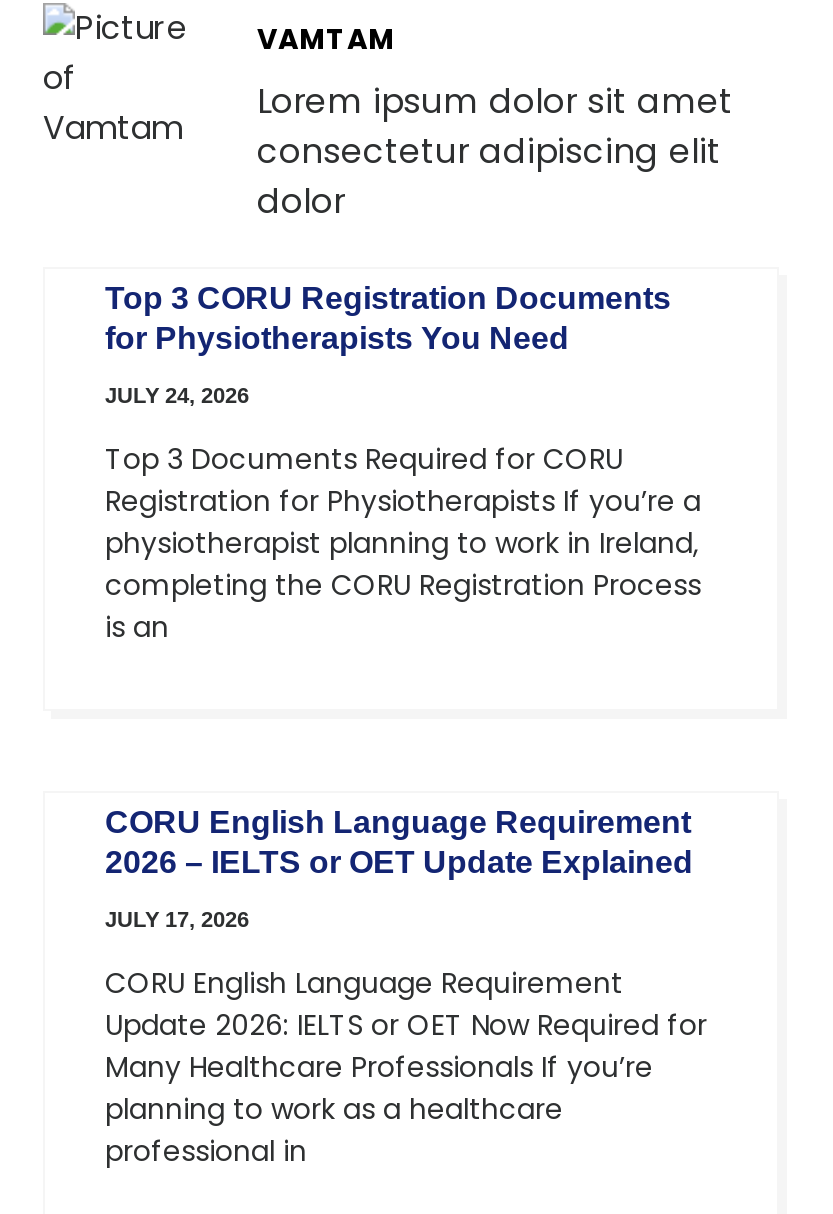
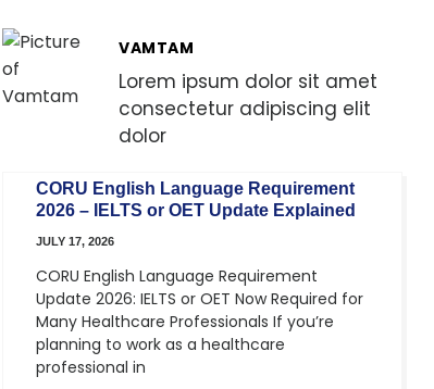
[105,280,701,646] Top 3 CORU Registration Documents | for Physiotherapists You Need | JULY 24, 2026 | Top 3 Documents Required for CORU | Registration for Physiotherapists If you’re a | physiotherapist planning to work in Ireland, | completing the CORU Registration Process | is an -> none

